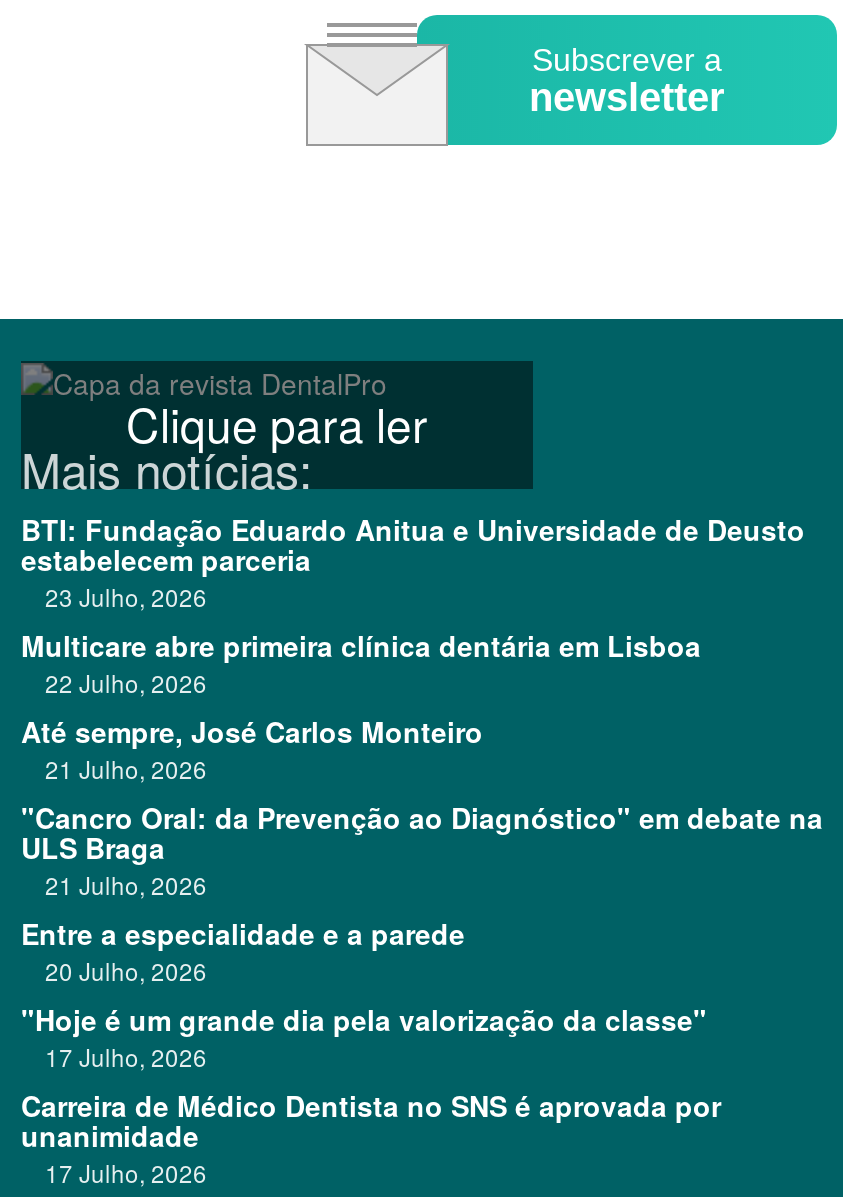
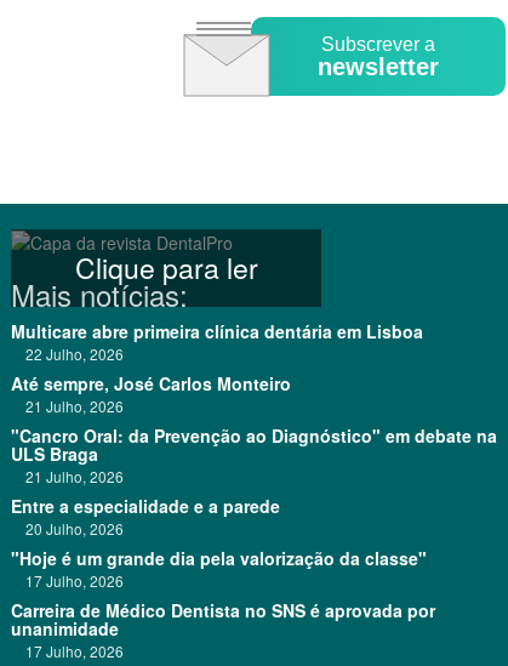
[21,510,805,614] BTI: Fundação Eduardo Anitua e Universidade de Deusto | estabelecem parceria | 23 Julho, 2026 -> none

